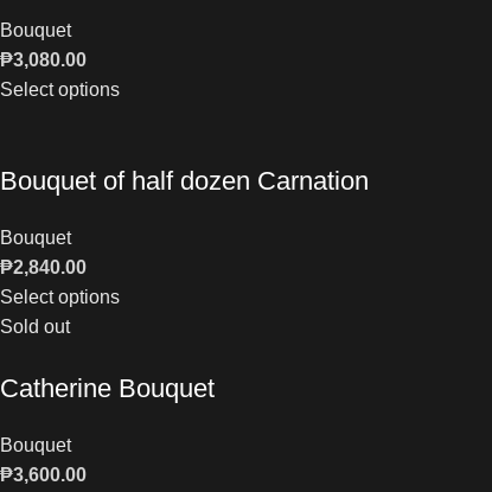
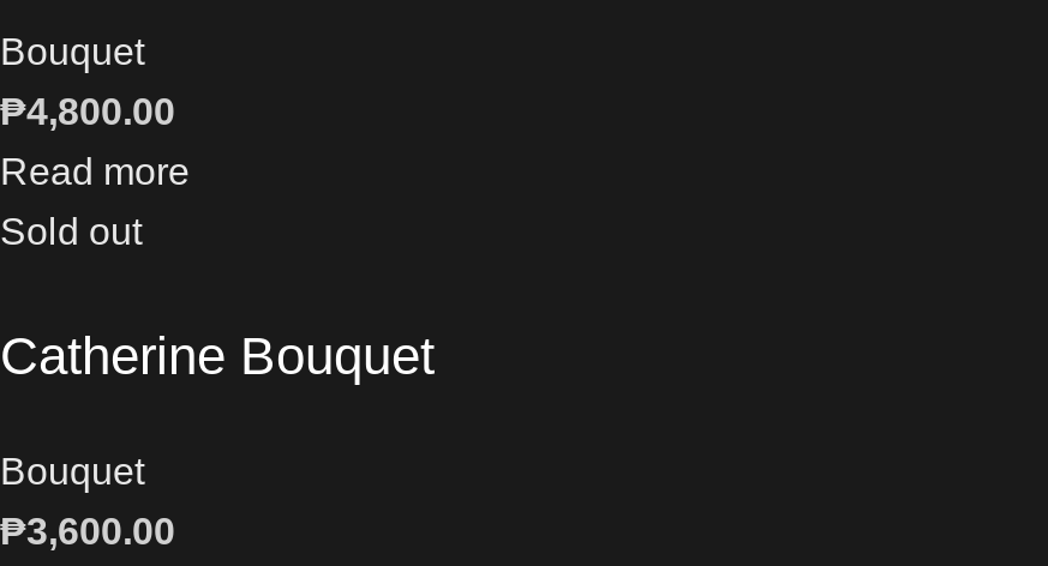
[0,50,369,307] ₱3,080.00 | Select options | Bouquet of half dozen Carnation | Bouquet | ₱2,840.00 | Select options -> [0,92,190,193] ₱4,800.00 | Read more

